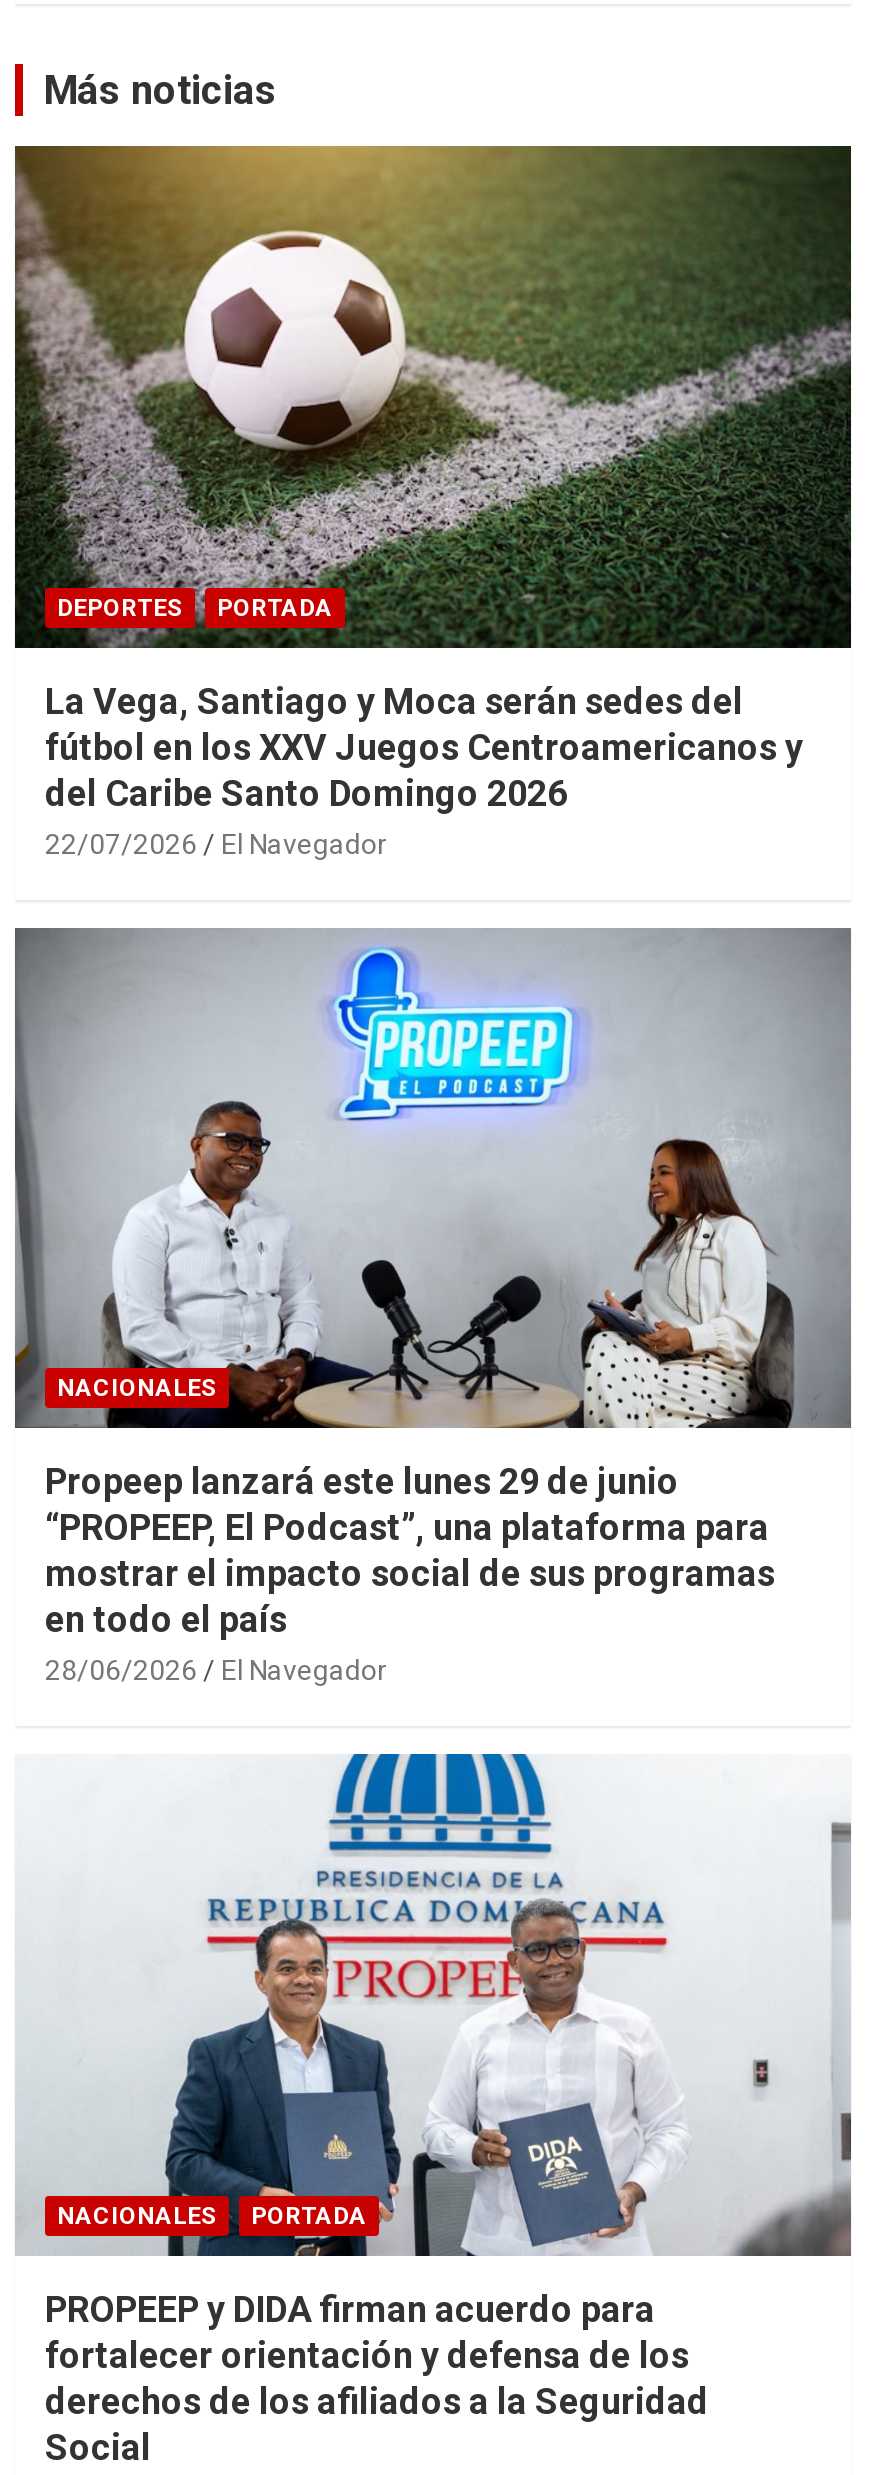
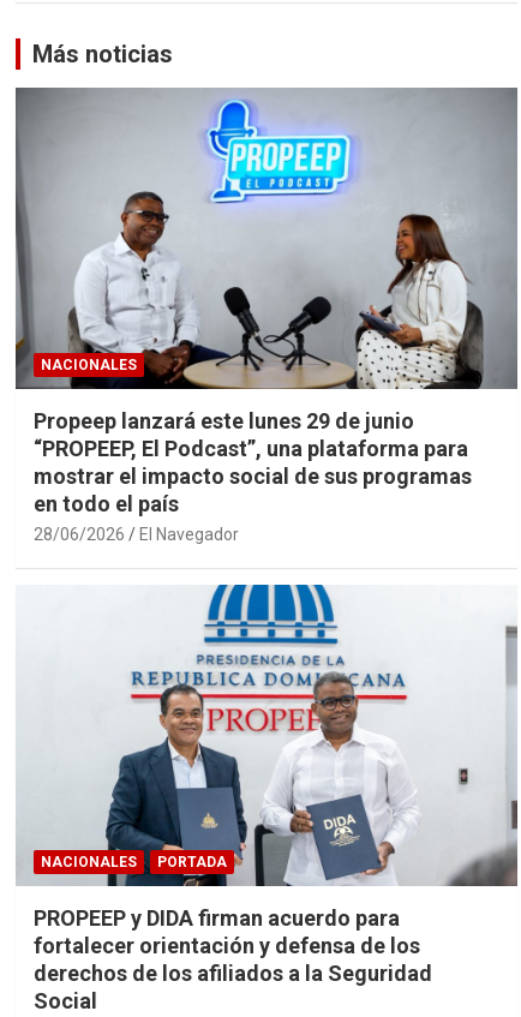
[13,144,853,860] [image] | DEPORTES | PORTADA | La Vega, Santiago y Moca serán sedes del | fútbol en los XXV Juegos Centroamericanos y | del Caribe Santo Domingo 2026 | 22/07/2026 | El Navegador -> none

